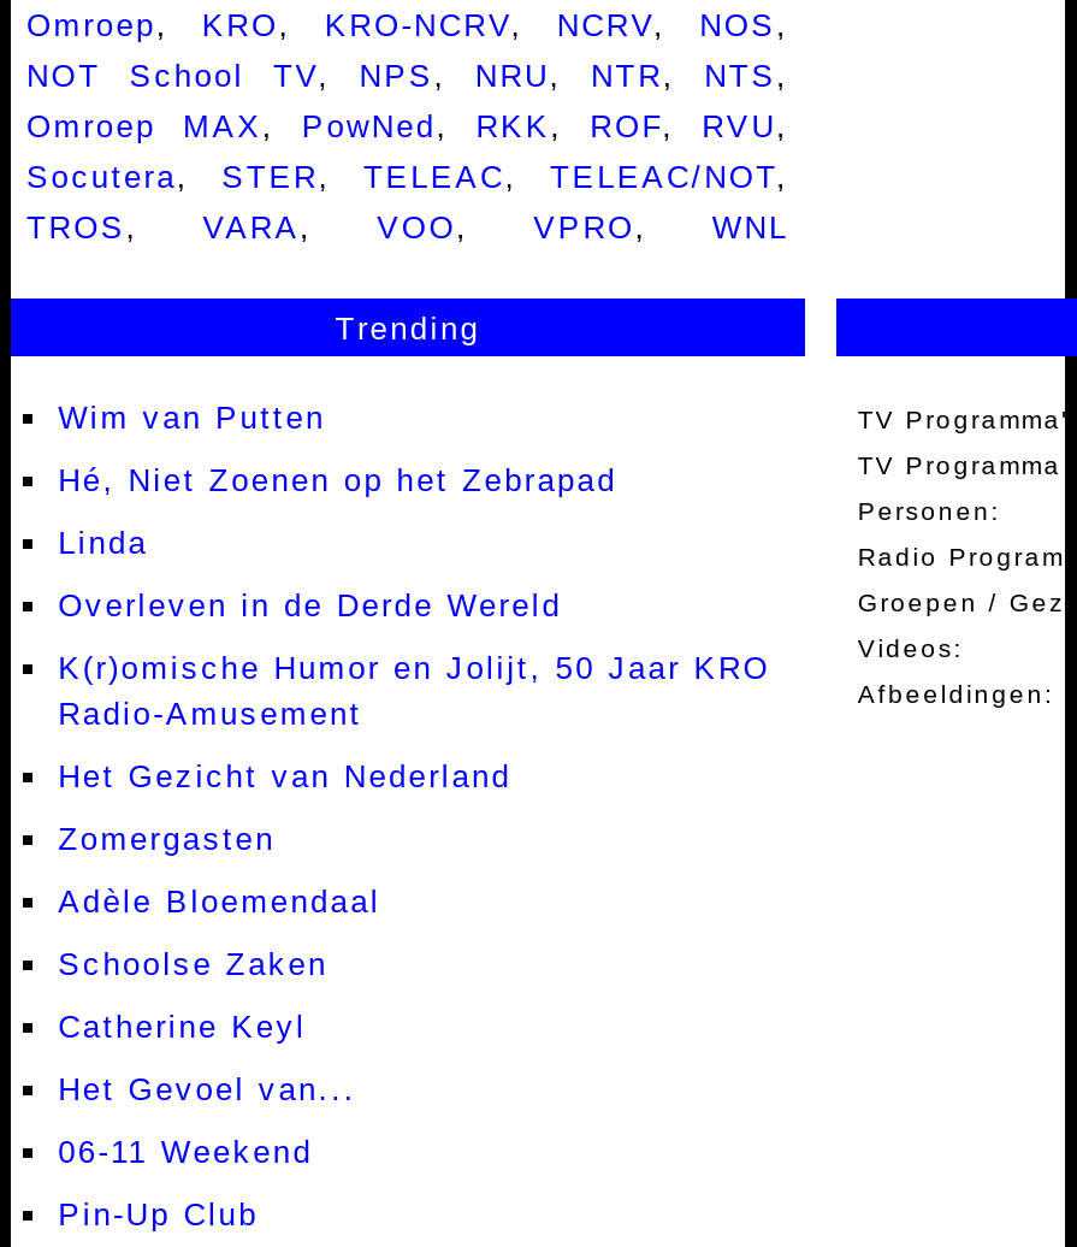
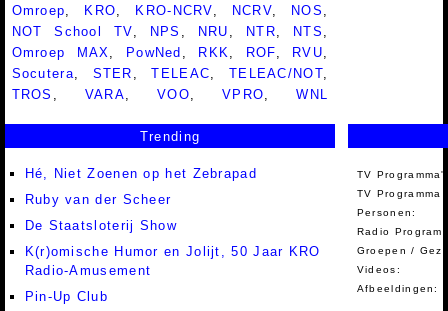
[58,399,326,435] Wim van Putten -> none
[58,525,148,561] Linda -> [25,192,171,207] Ruby van der Scheer
[58,587,562,623] Overleven in de Derde Wereld -> [25,218,177,233] De Staatsloterij Show
[58,758,512,1170] Het Gezicht van Nederland | Zomergasten | Adèle Bloemendaal | Schoolse Zaken | Catherine Keyl | Het Gevoel van... | 06-11 Weekend -> none

